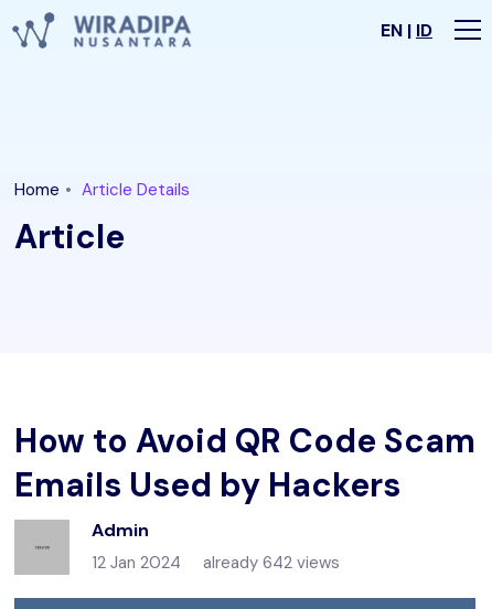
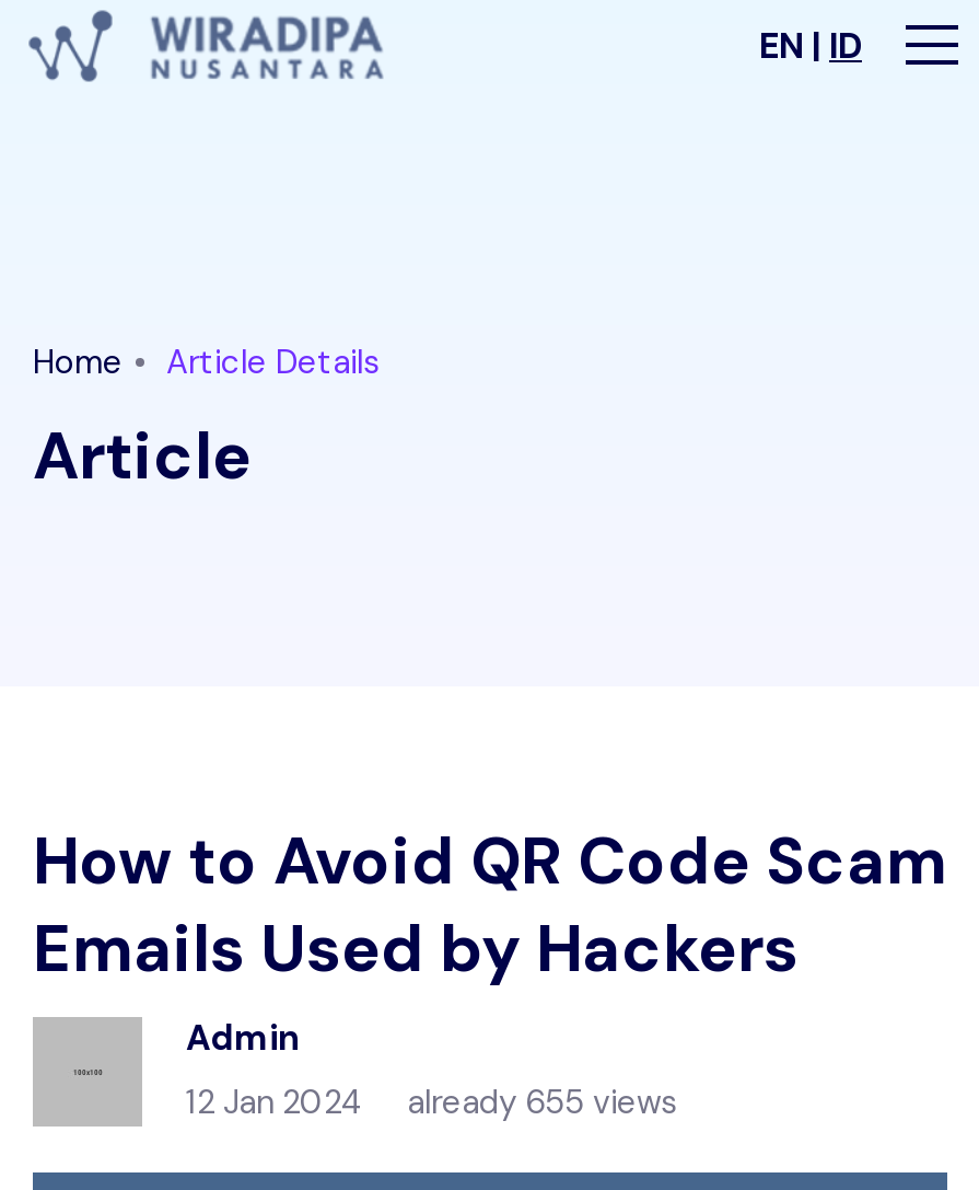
[203,552,340,574] already 642 views -> [407,1081,678,1124] already 655 views

